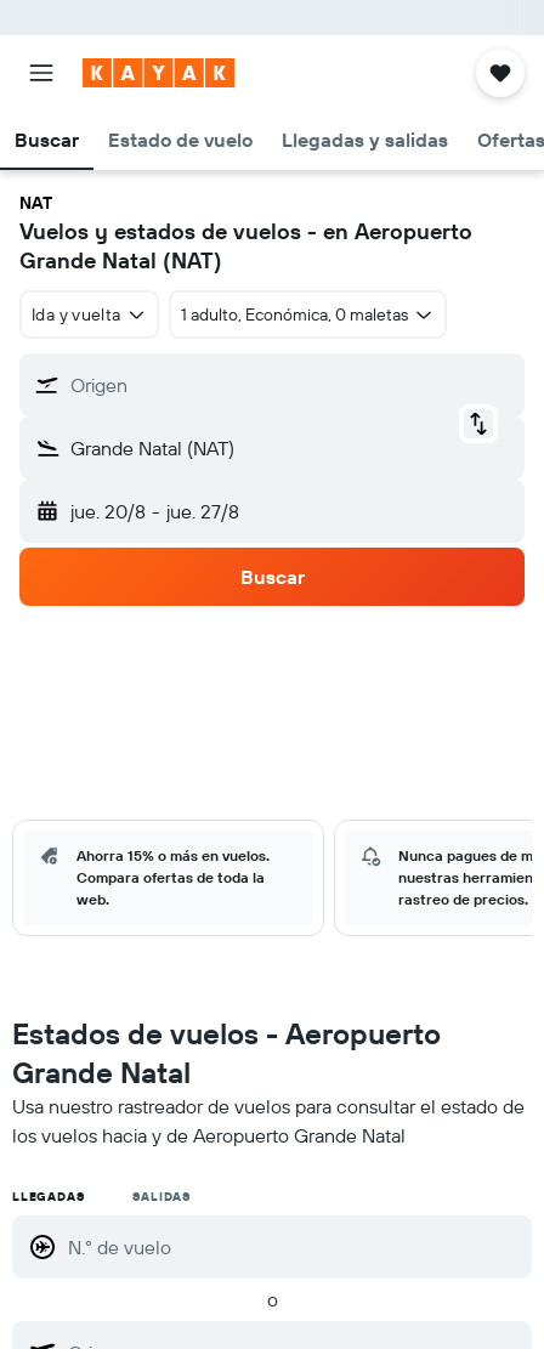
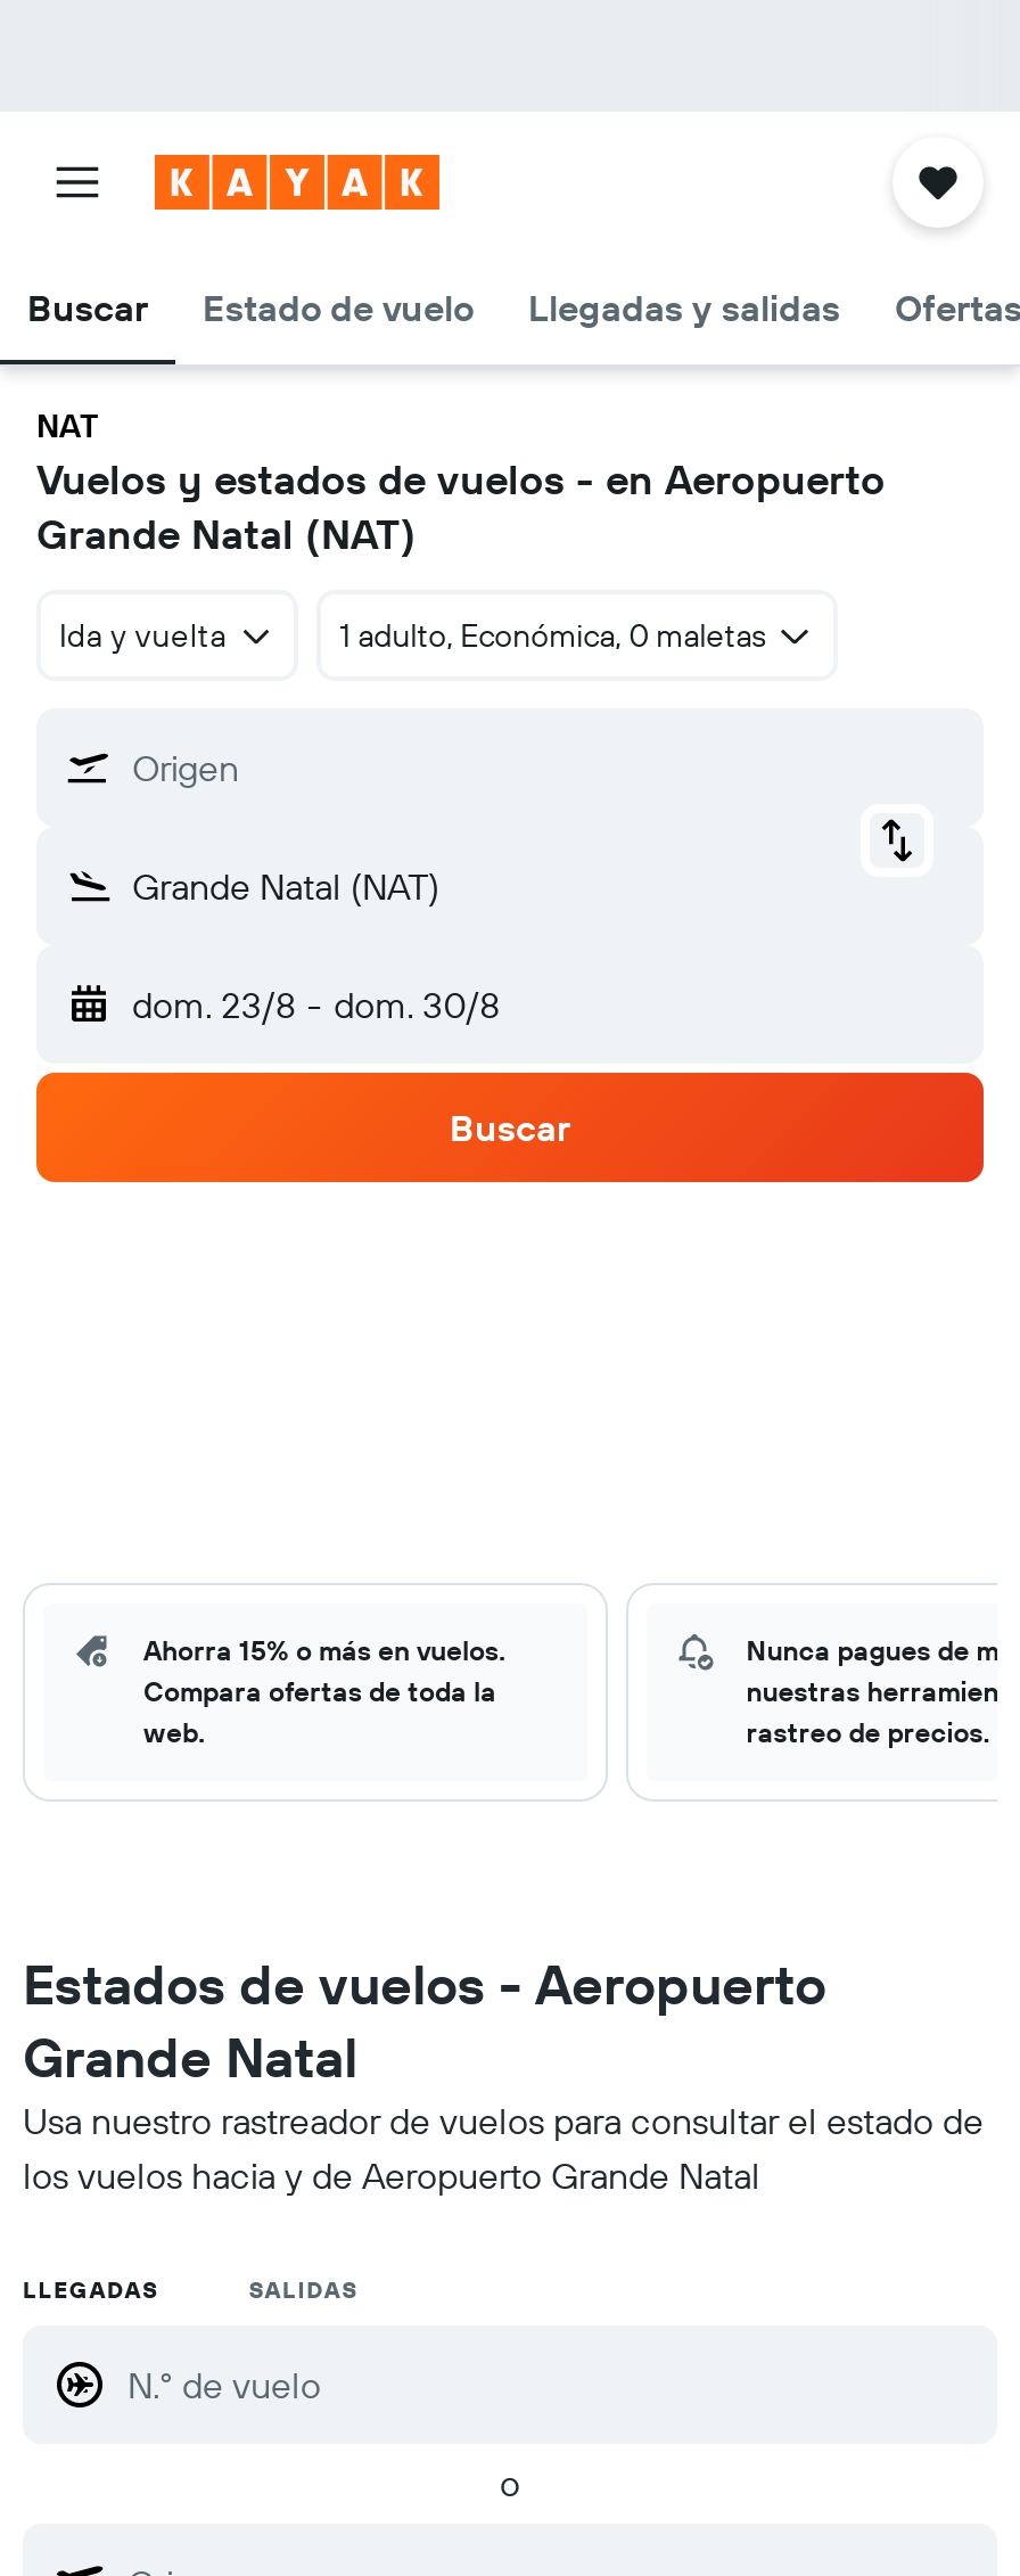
[70,499,239,523] jue. 20/8 - jue. 27/8 -> [132,982,500,1027] dom. 23/8 - dom. 30/8

